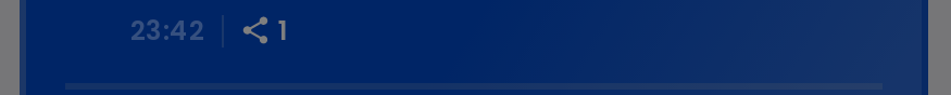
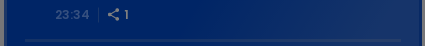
[130,12,289,49] 23:42 1 -> [55,6,129,23] 23:34 1

